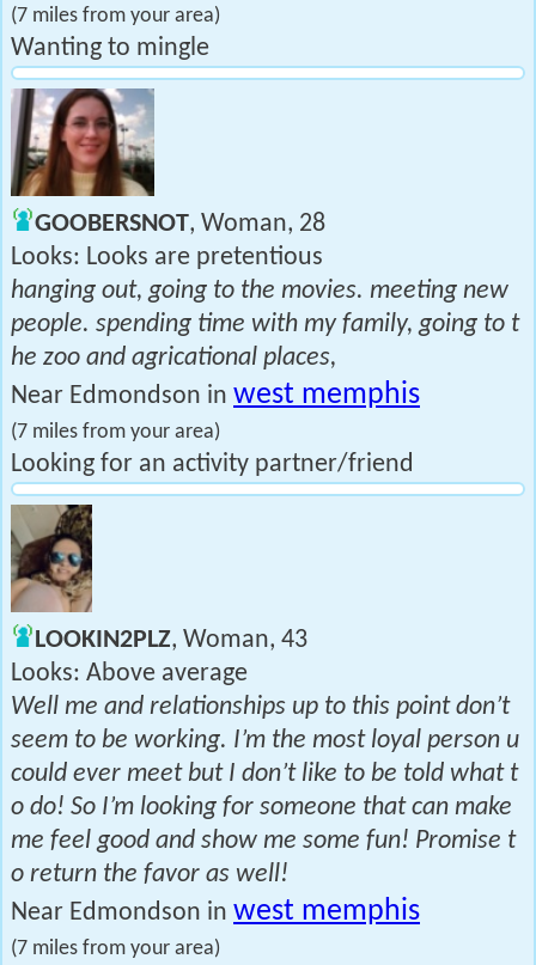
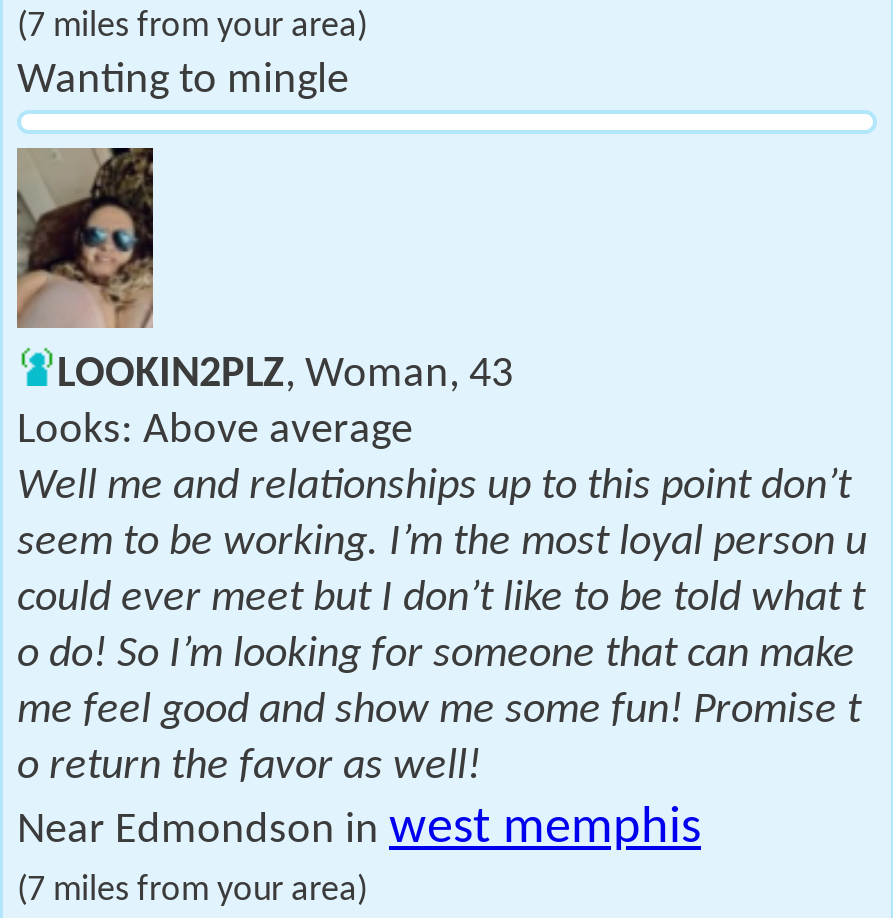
[11,87,519,478] [image] | GOOBERSNOT, Woman, 28 | Looks: Looks are pretentious | hanging out, going to the movies. meeting new | people. spending time with my family, going to t | he zoo and agricational places, | Near Edmondson in west memphis | (7 miles from your area) | Looking for an activity partner/friend -> none

